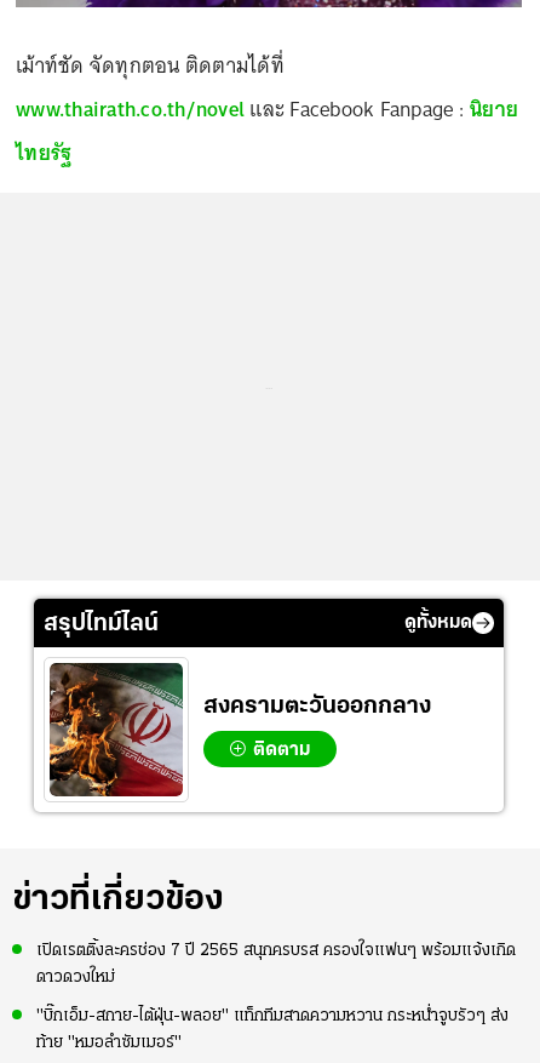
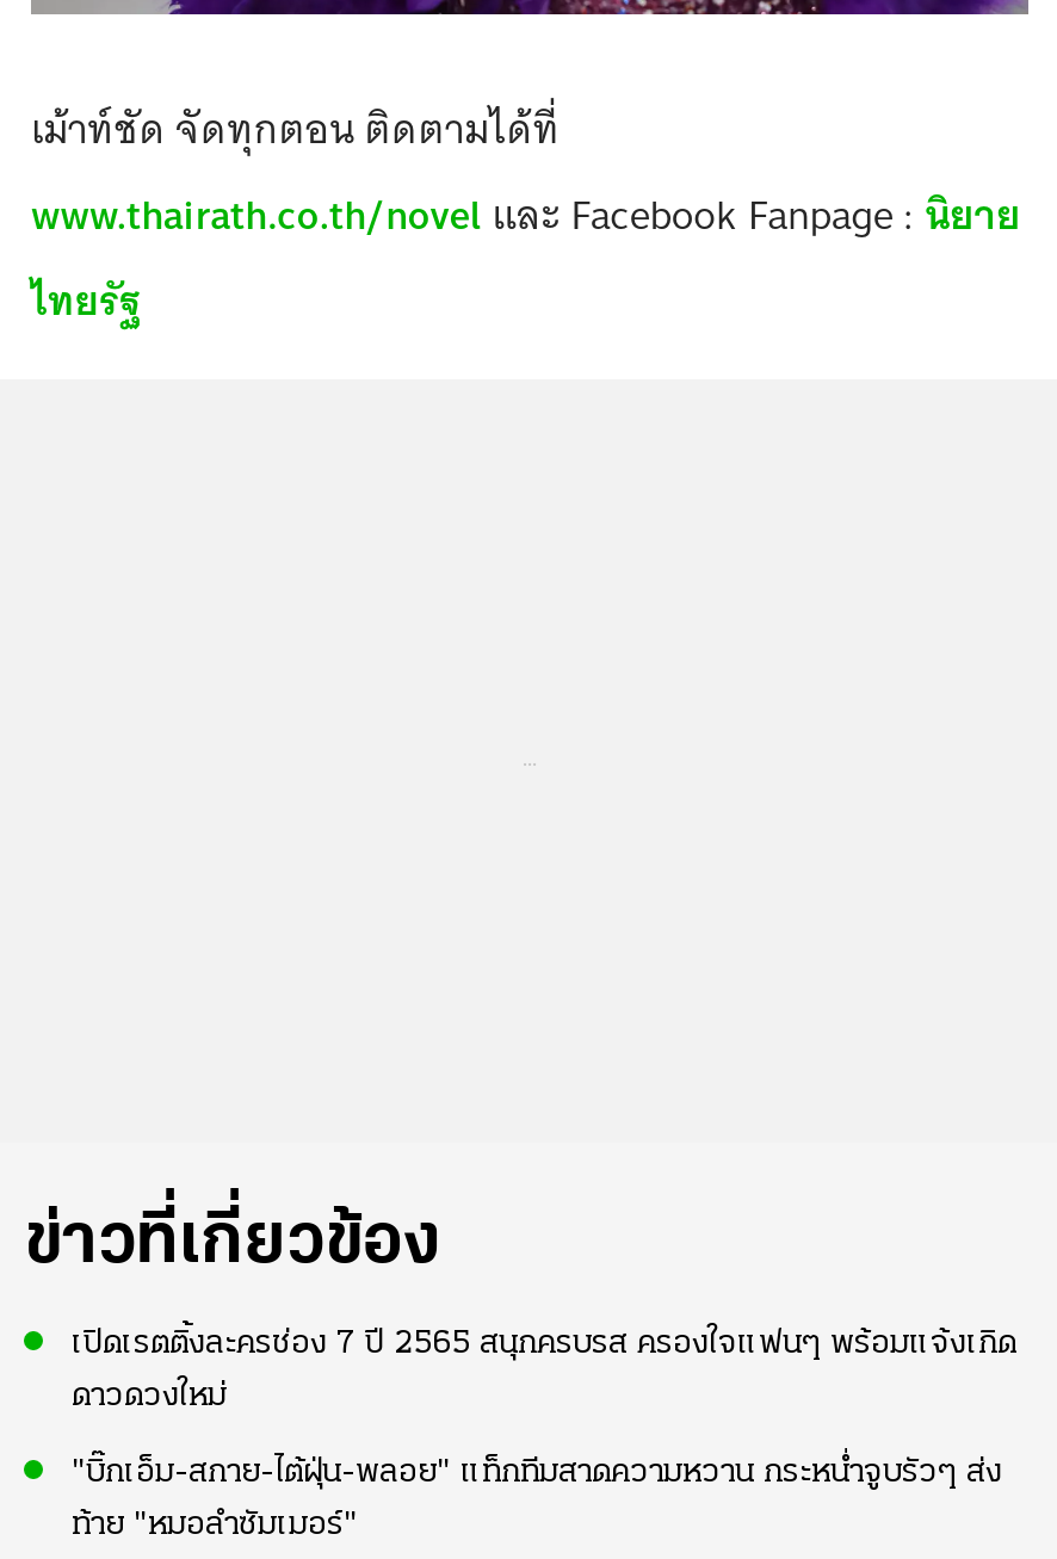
[44,611,472,636] สรุปไทม์ไลน์ | ดูทั้งหมด -> none
[48,662,431,798] [image] | สงครามตะวันออกกลาง | ติดตาม -> none

